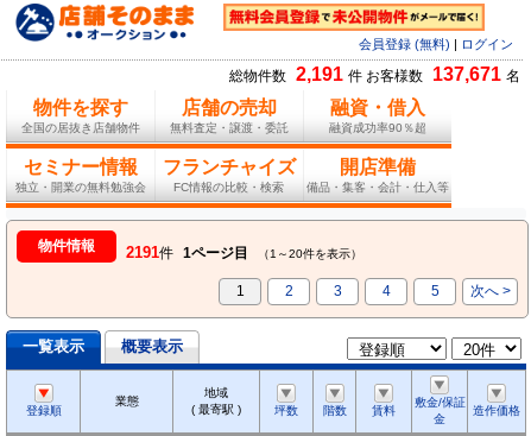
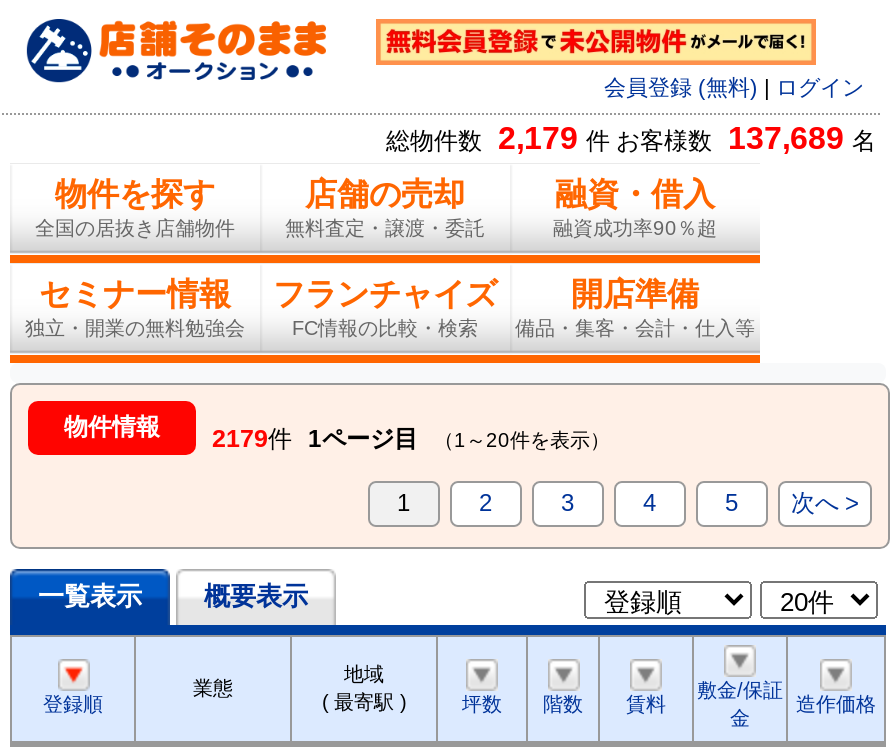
[229,65,520,85] 総物件数 2,191 件 お客様数 137,671 名 -> [386,122,876,156] 総物件数 2,179 件 お客様数 137,689 名
[38,238,362,262] 物件情報 2191件 1ページ目 （1～20件を表示） -> [64,414,610,454] 物件情報 2179件 1ページ目 （1～20件を表示）

